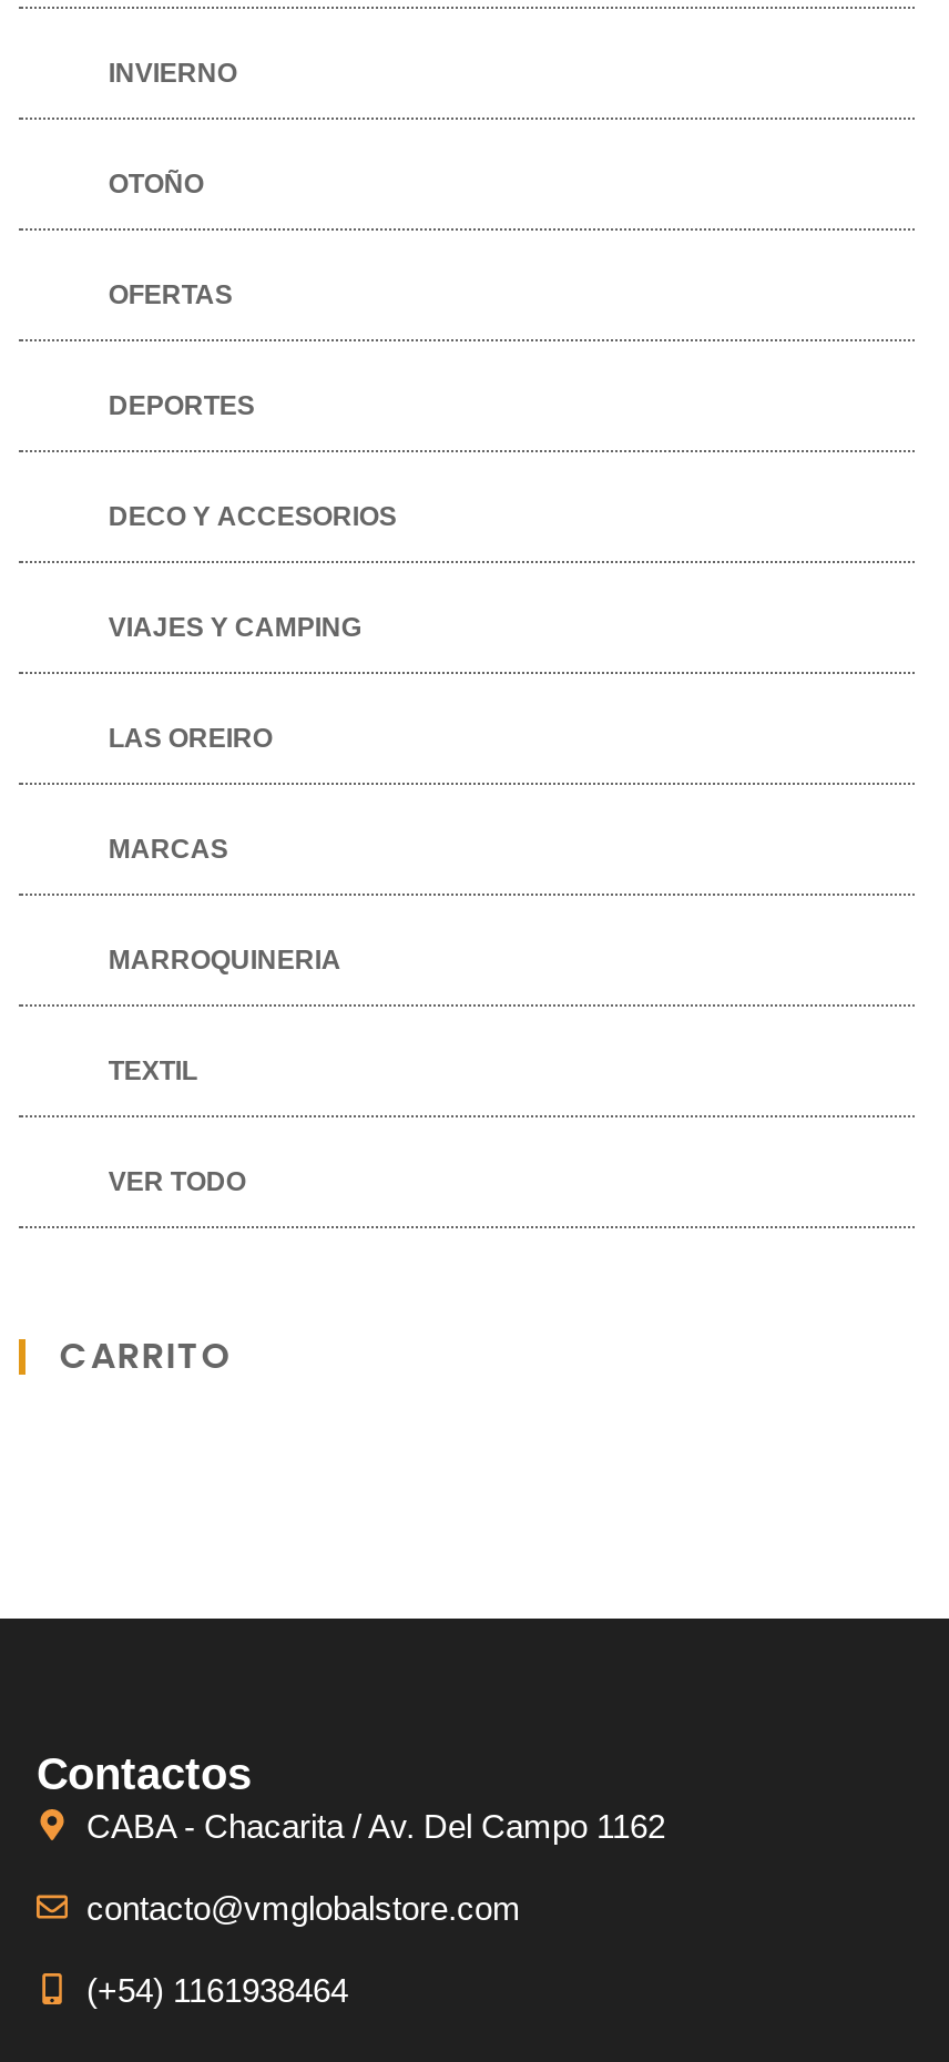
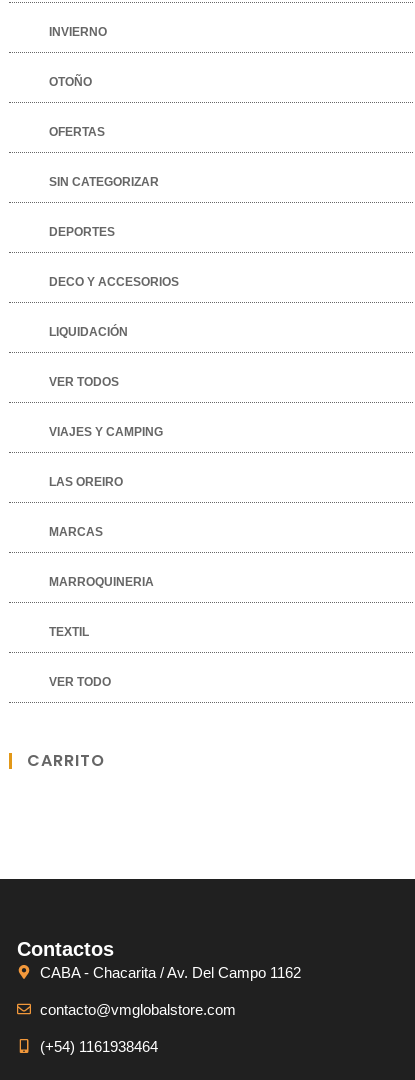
none -> [49,175,159,189] SIN CATEGORIZAR
none -> [49,325,128,339] LIQUIDACIÓN
none -> [49,375,119,389] VER TODOS

